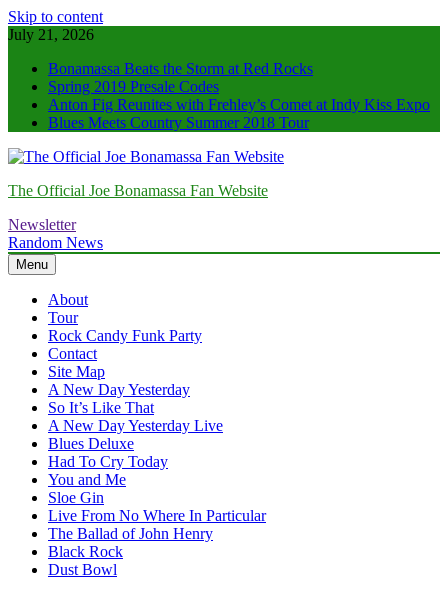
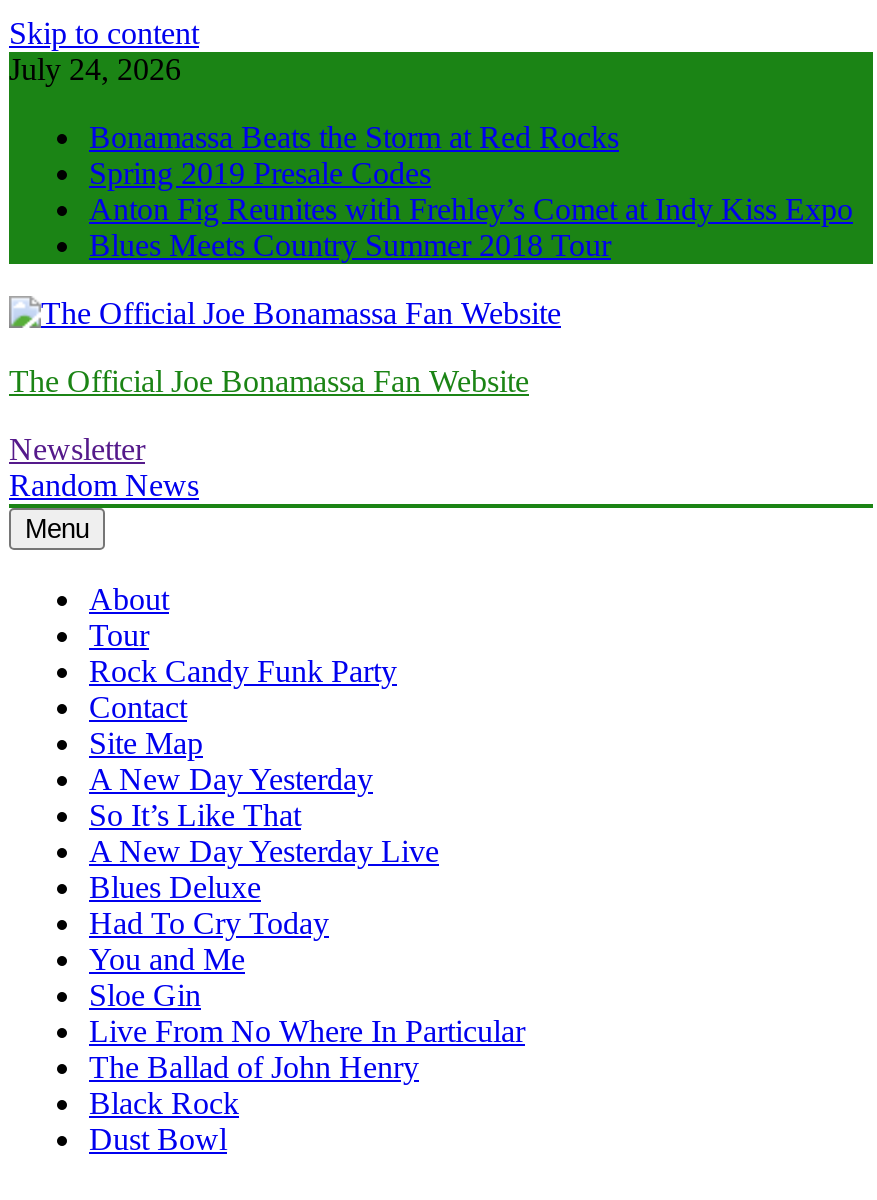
[8,26,94,43] July 21, 2026 -> [9,52,181,86] July 24, 2026

